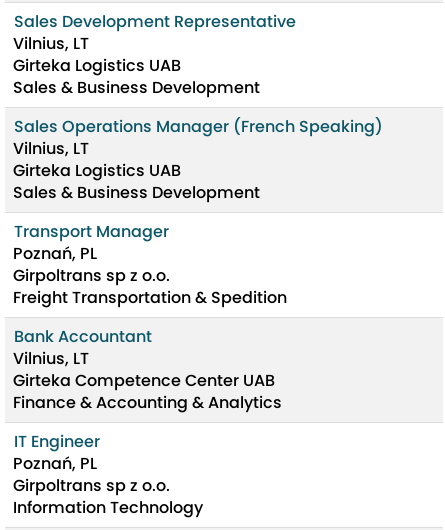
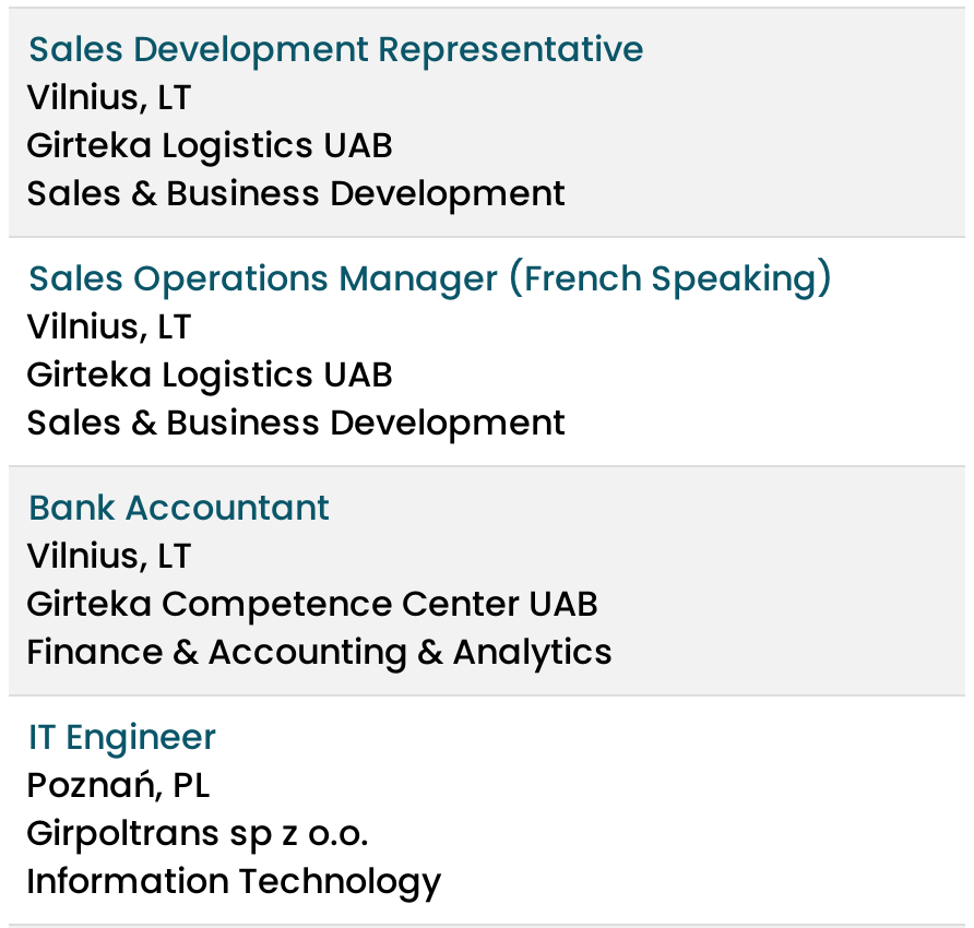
[13,220,287,309] Transport Manager | Poznań, PL | Girpoltrans sp z o.o. | Freight Transportation & Spedition -> none

